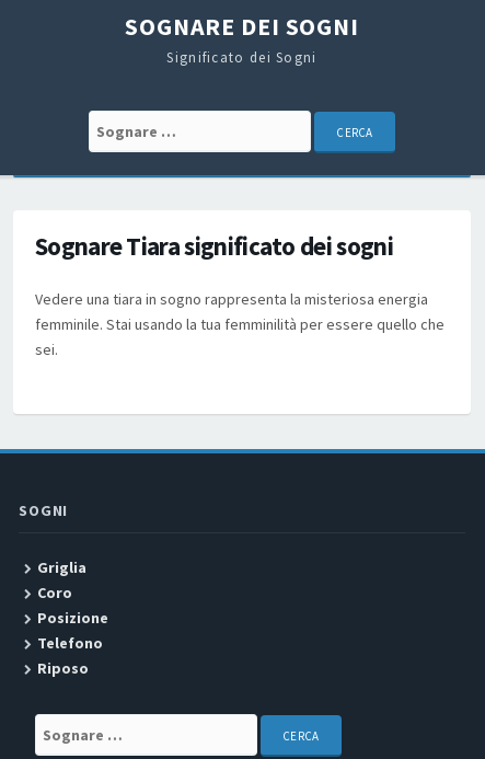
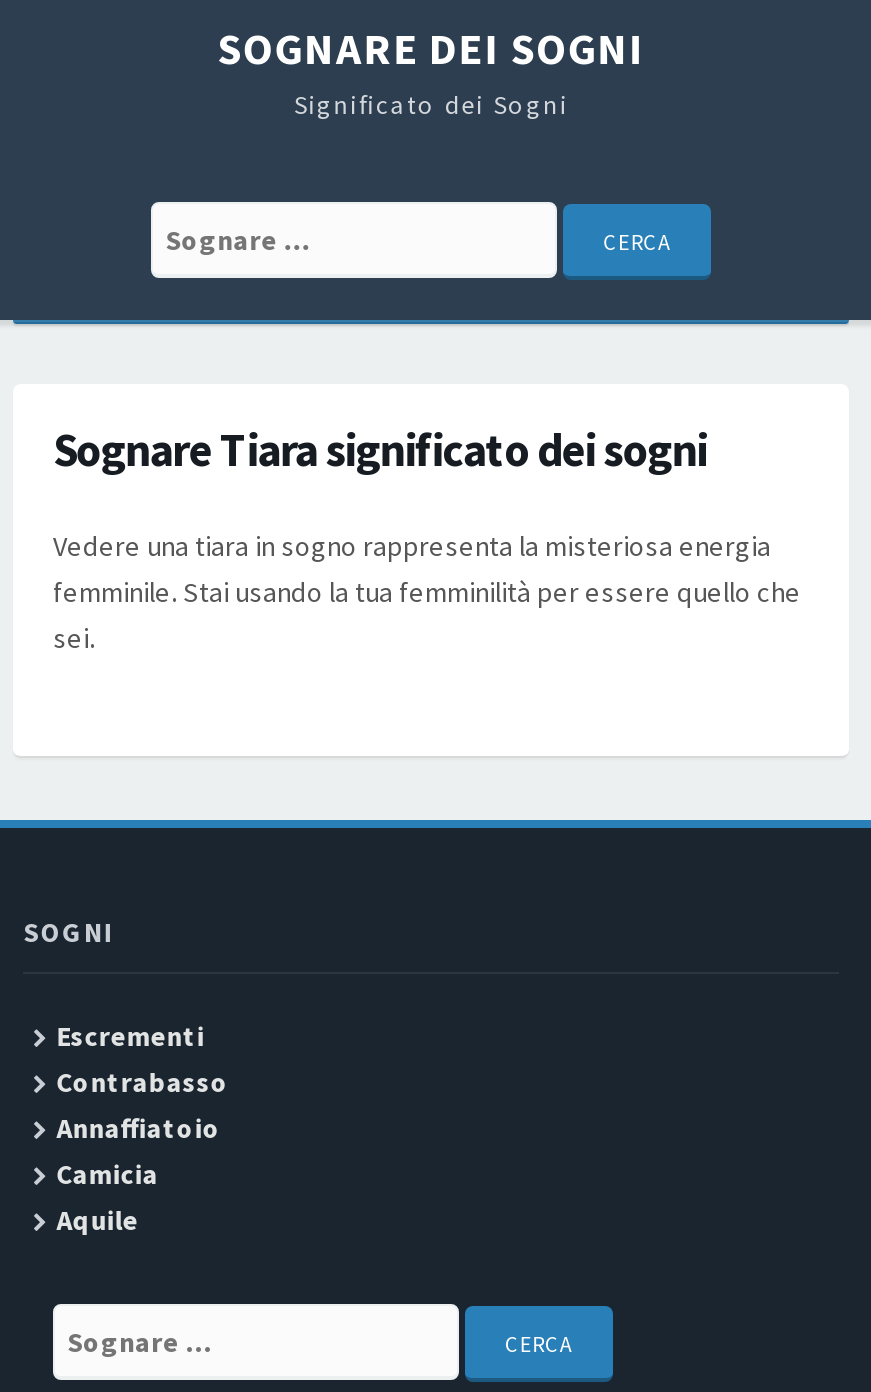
[37,557,108,678] Griglia | Coro | Posizione | Telefono | Riposo -> [57,1018,229,1238] Escrementi | Contrabasso | Annaffiatoio | Camicia | Aquile

